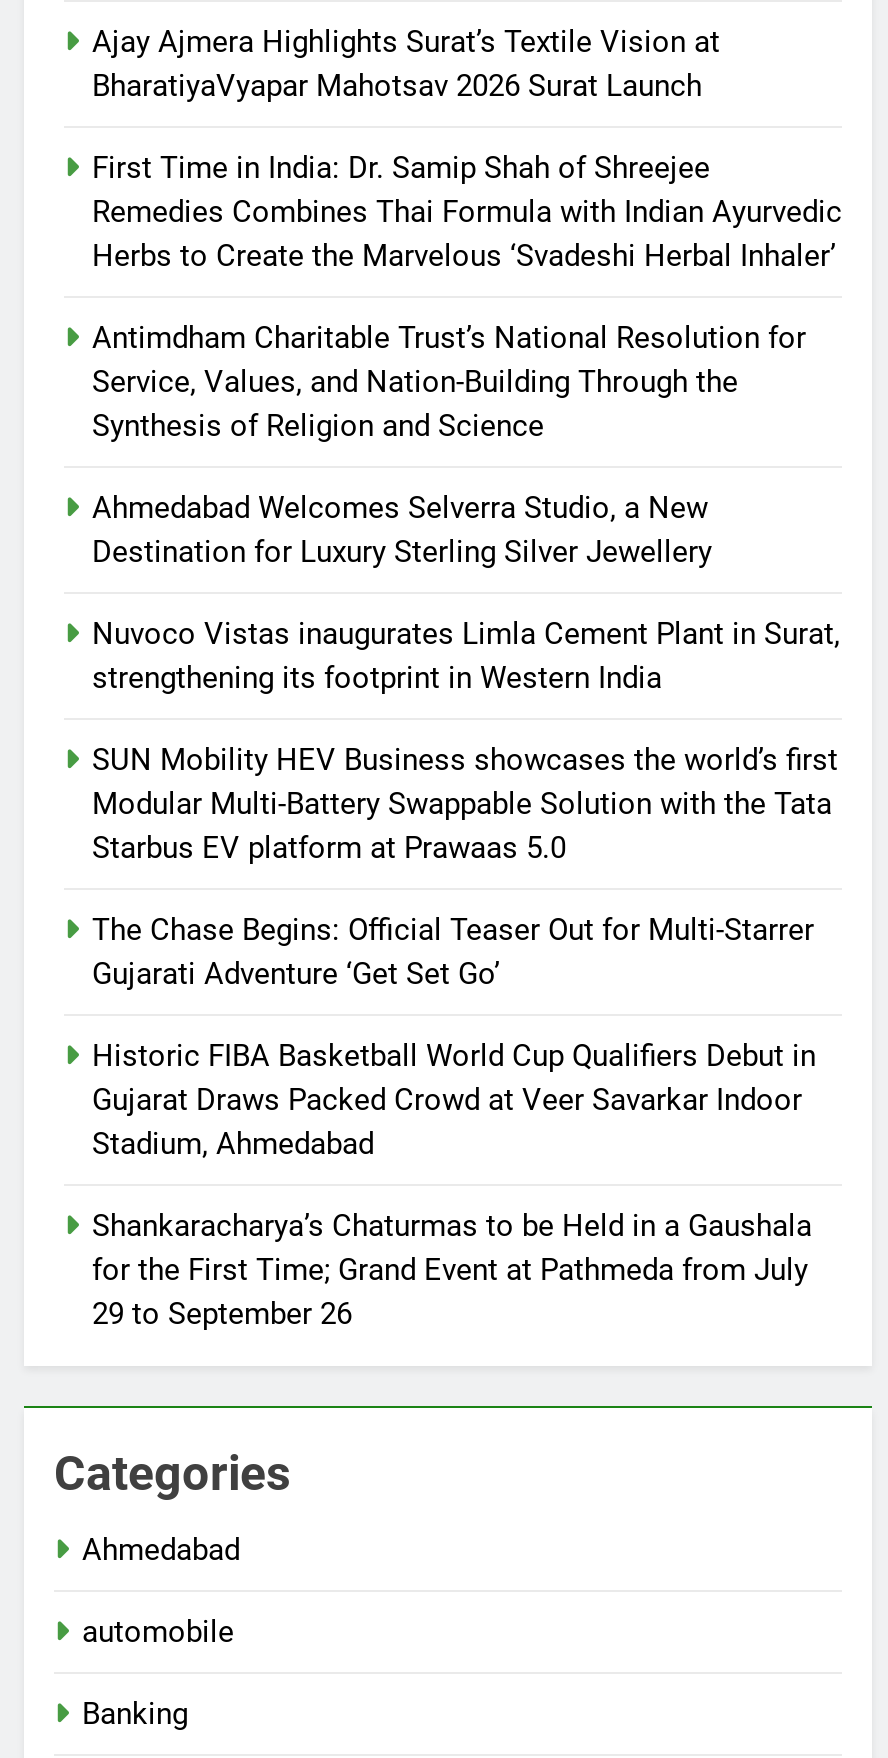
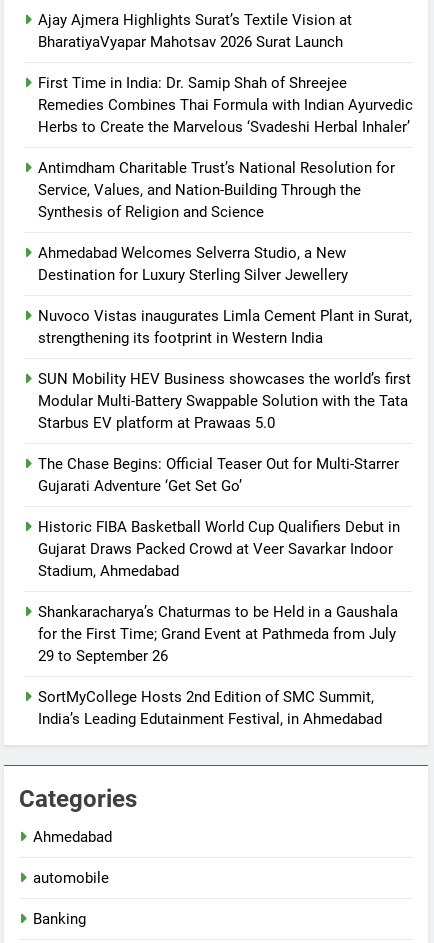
none -> [38,688,382,728] SortMyCollege Hosts 2nd Edition of SMC Summit, | India’s Leading Edutainment Festival, in Ahmedabad

